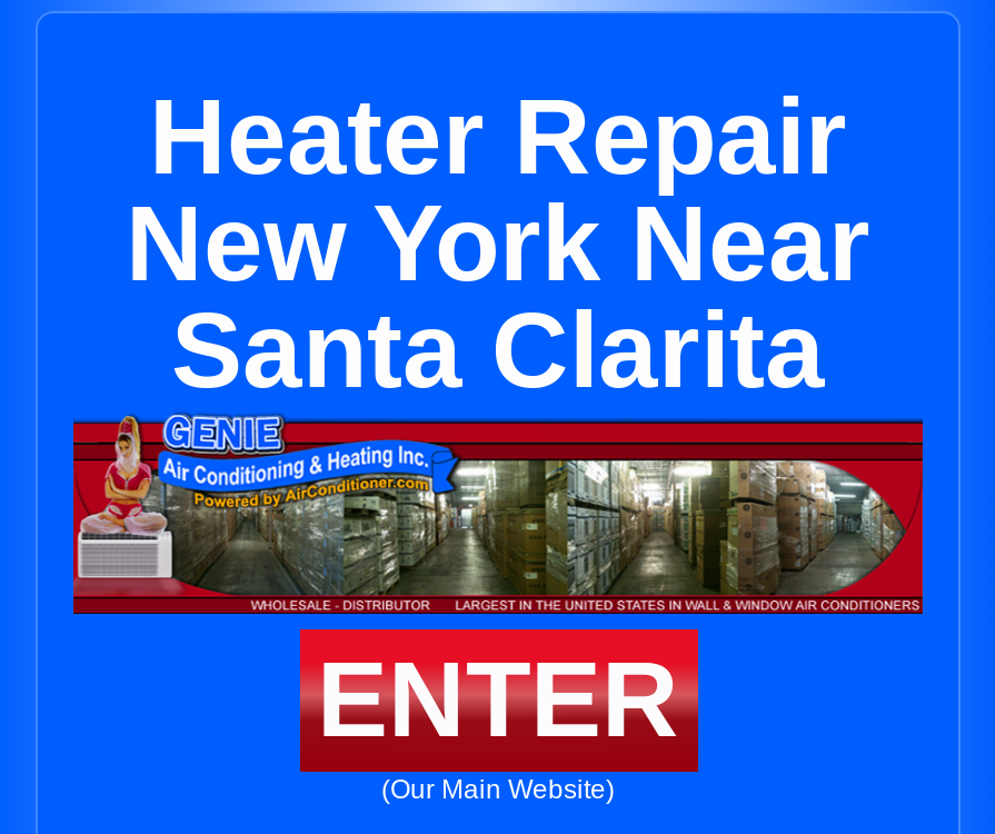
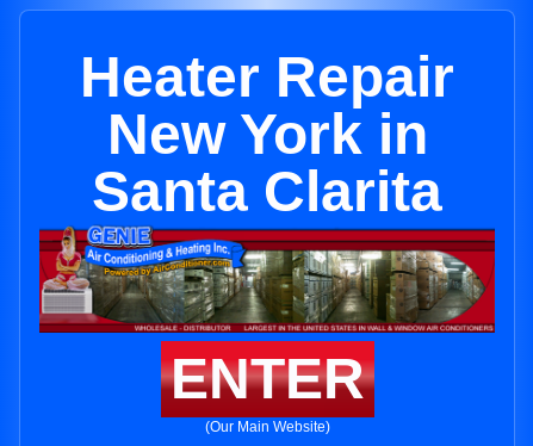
[126,185,870,302] New York Near -> [107,103,427,166] New York in

